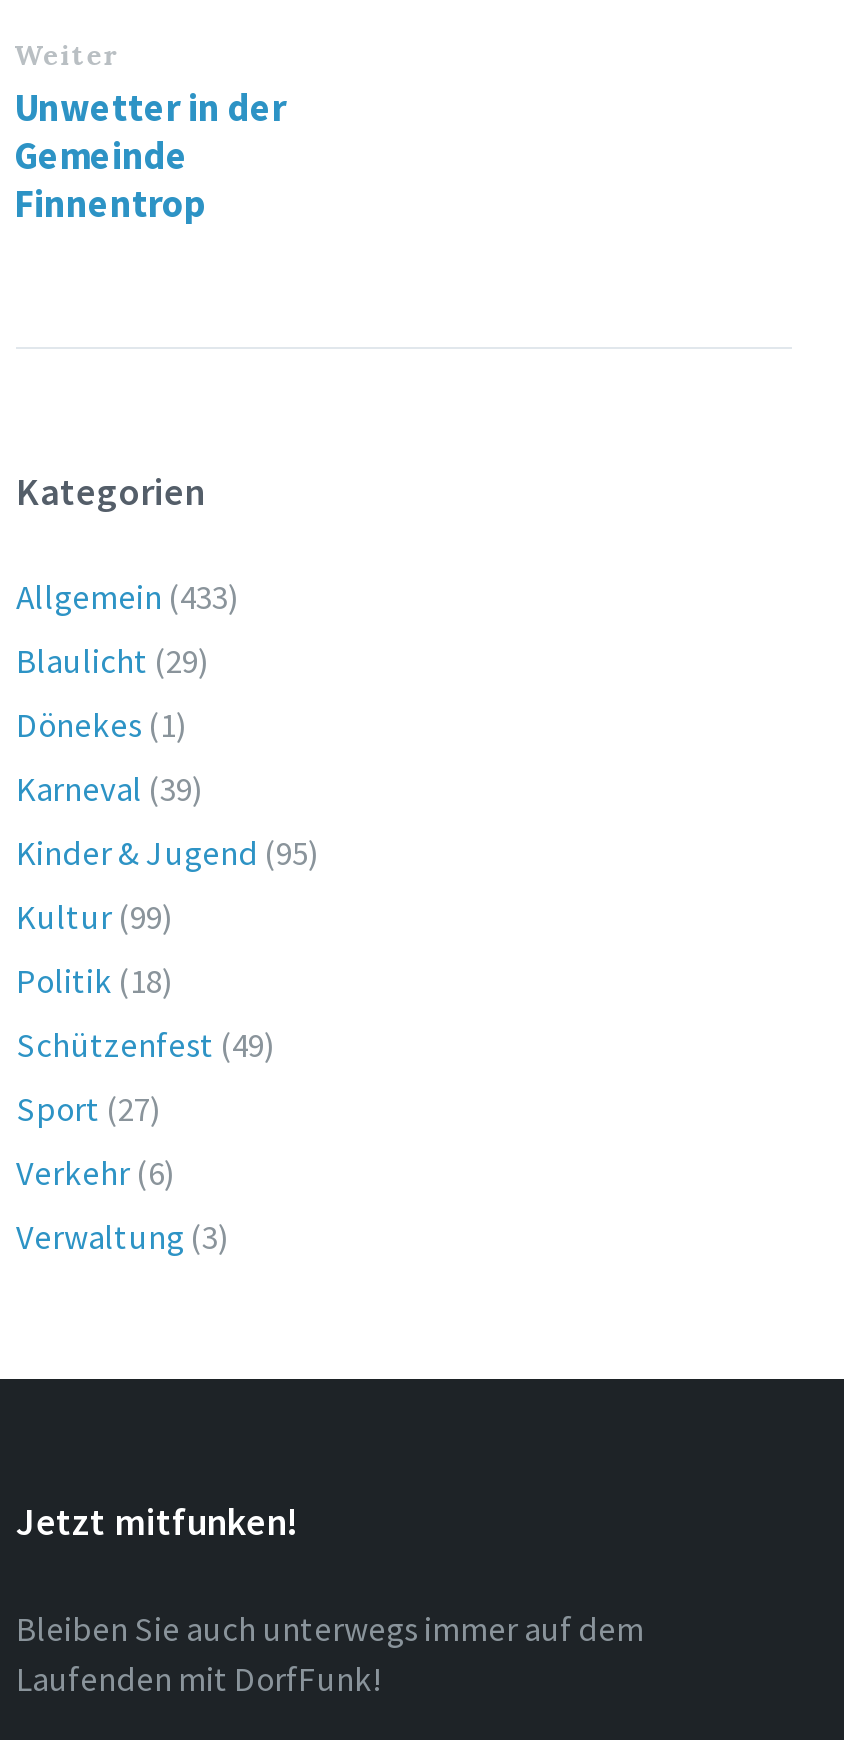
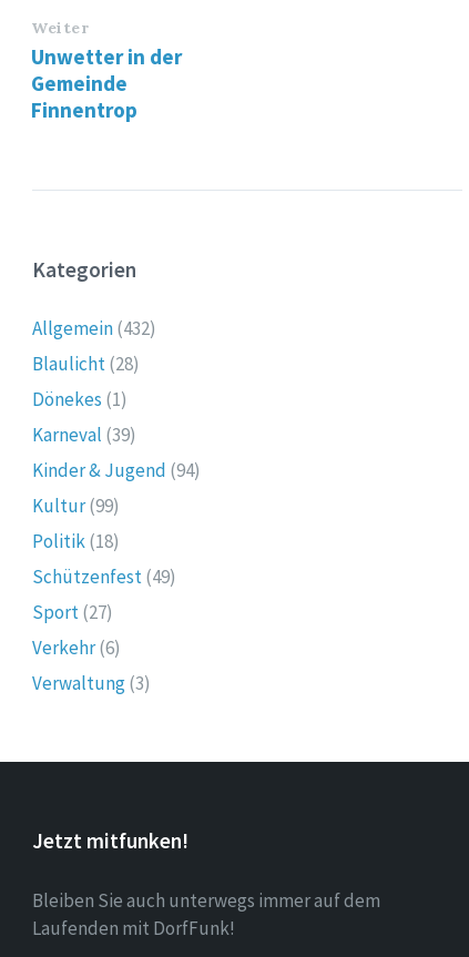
[16,574,240,618] Allgemein (433) -> [32,315,156,340] Allgemein (432)
[16,638,210,682] Blaulicht (29) -> [32,351,140,375] Blaulicht (28)
[16,830,320,874] Kinder & Jugend (95) -> [32,457,201,482] Kinder & Jugend (94)

